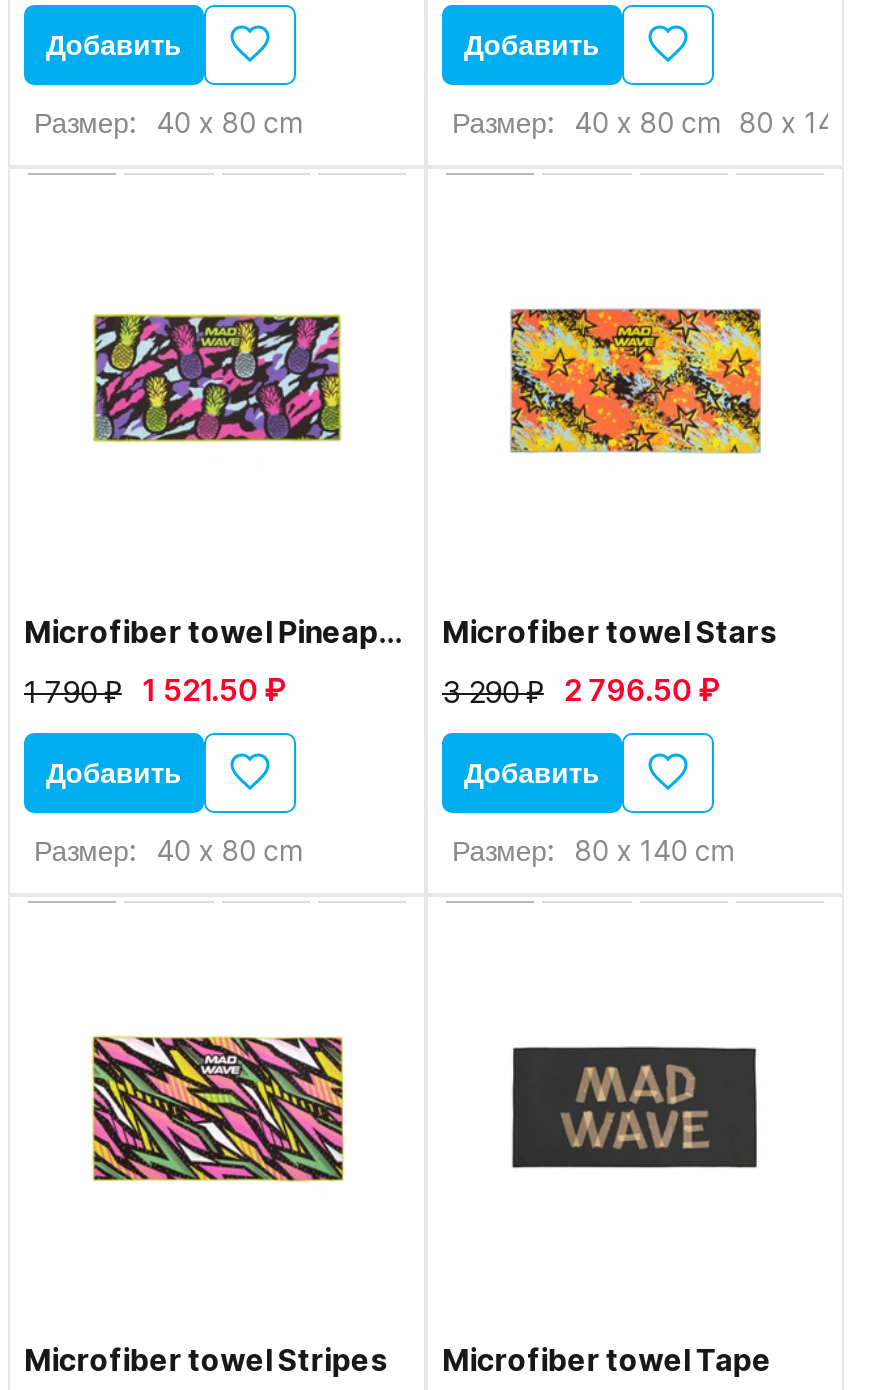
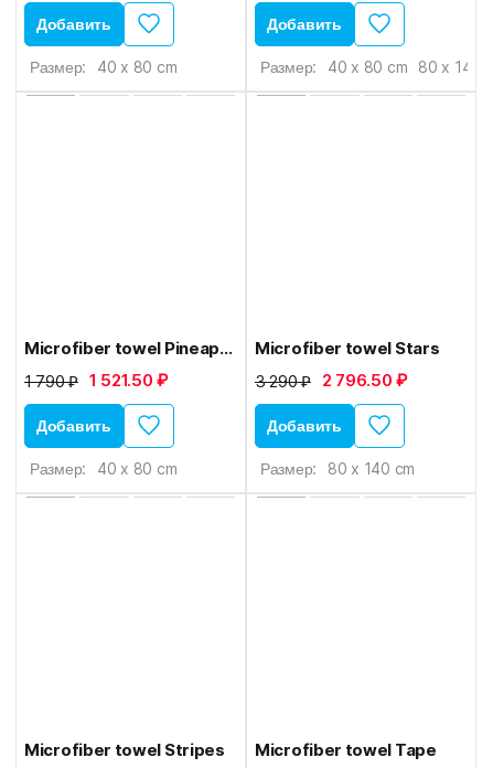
[90,311,344,445] [image] -> none
[508,307,764,455] [image] -> none
[90,1033,346,1183] [image] -> none
[510,1045,760,1169] [image] -> none

